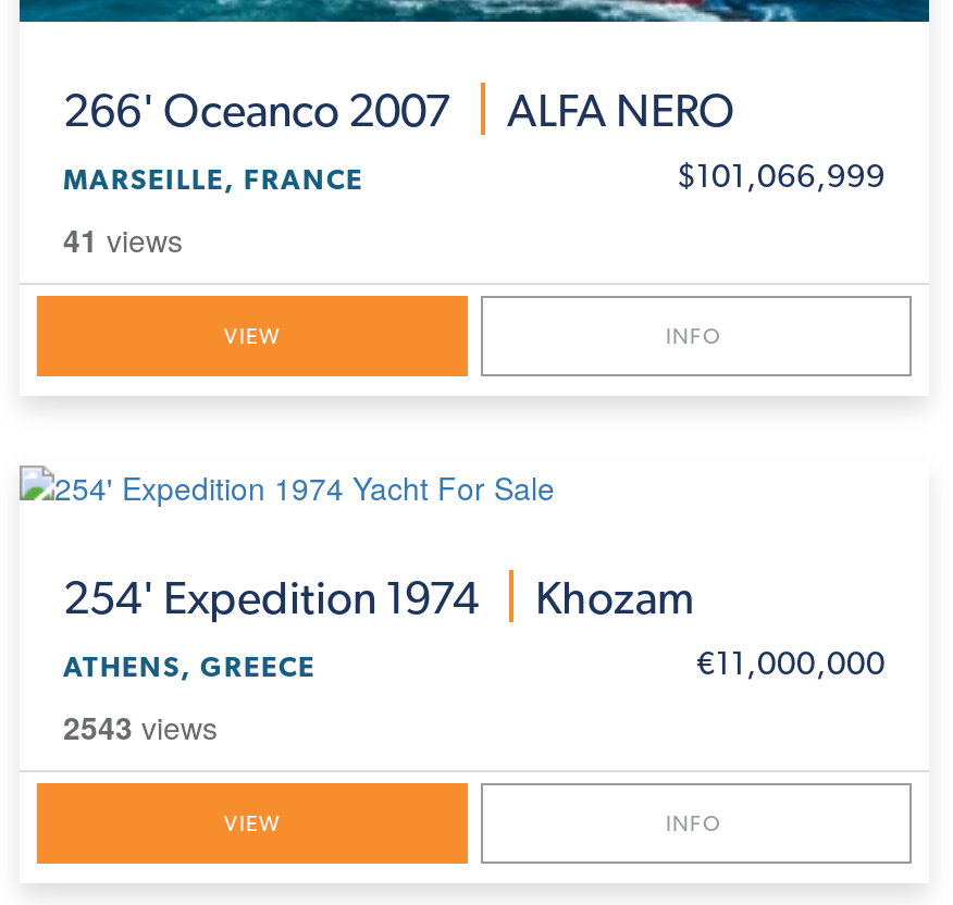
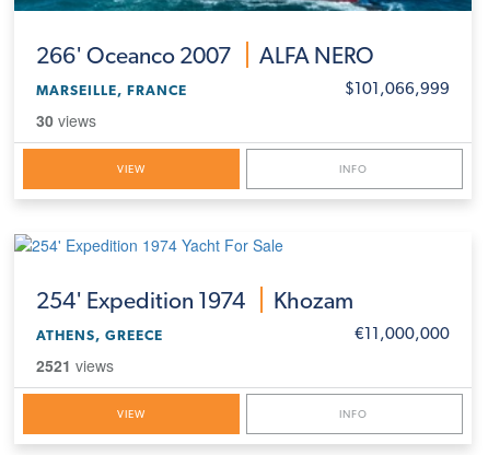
[63,218,183,261] 41 views -> [36,109,96,131] 30 views
[63,706,218,749] 2543 views -> [36,355,114,377] 2521 views

